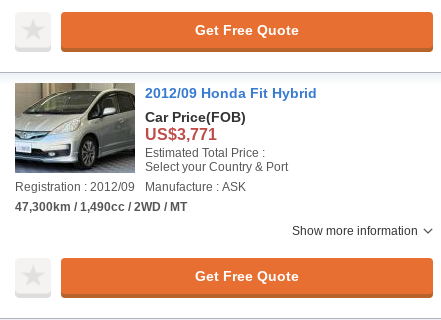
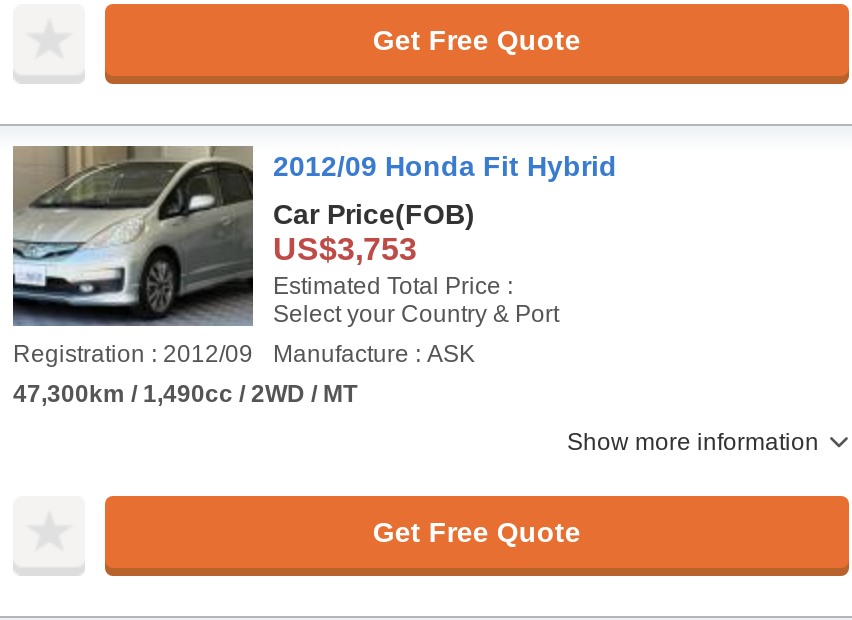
[145,126,217,143] US$3,771 -> [273,232,417,266] US$3,753

